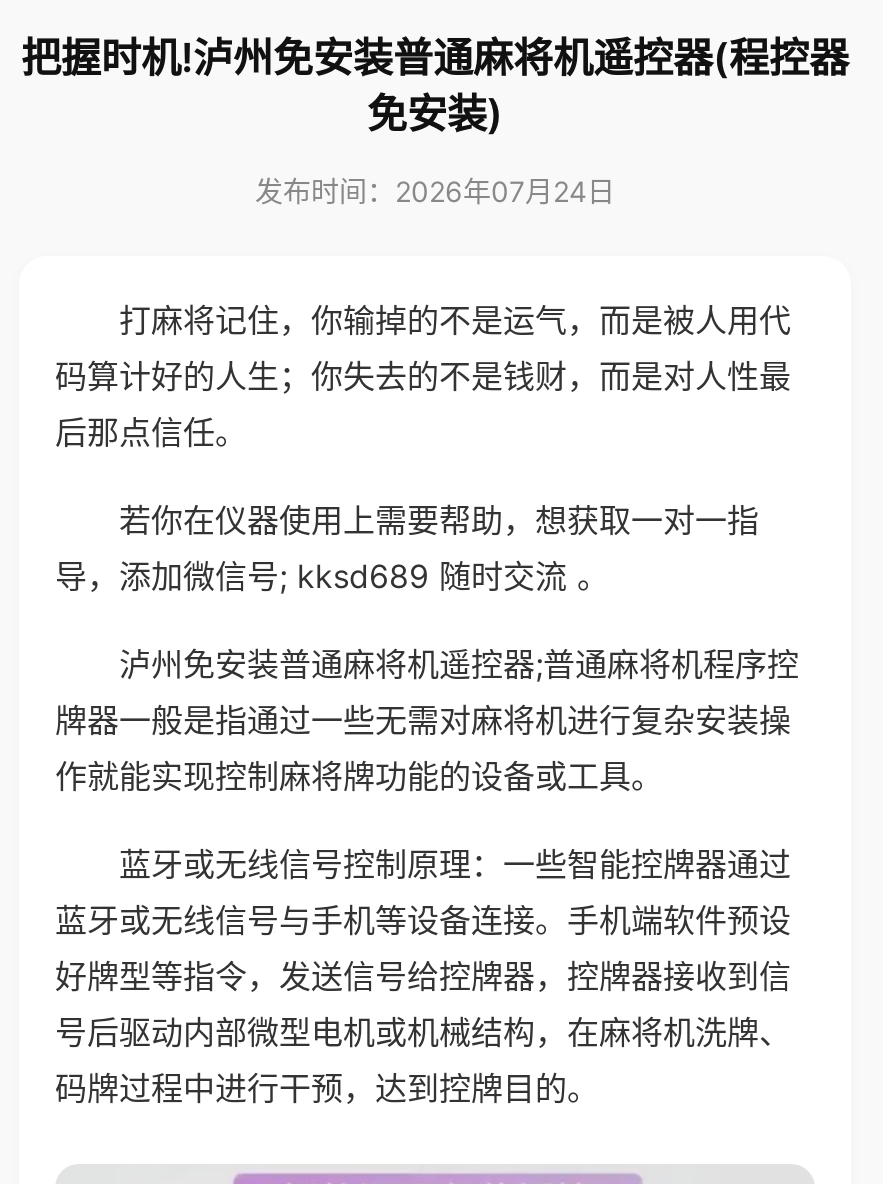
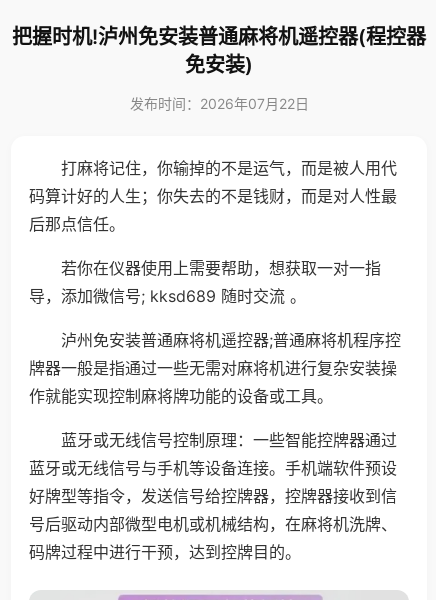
[255,174,615,208] 发布时间：2026年07月24日 -> [129,95,308,112] 发布时间：2026年07月22日

